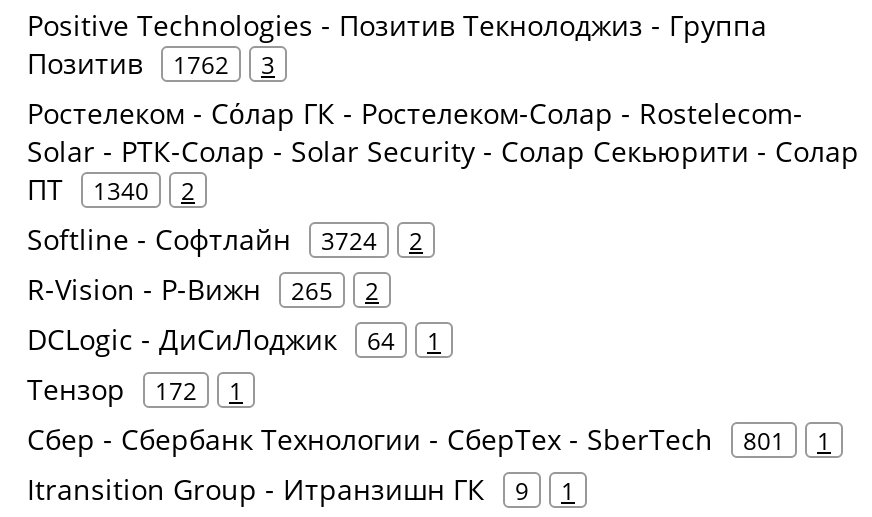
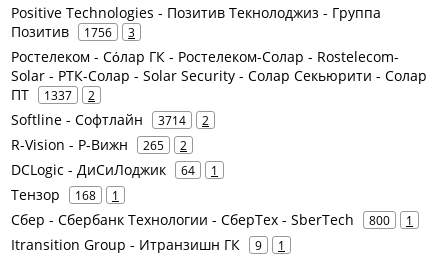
[27,44,275,82] Позитив 1762 3 -> [11,22,135,41] Позитив 1756 3
[27,170,195,208] ПТ 1340 2 -> [11,85,95,104] ПТ 1337 2
[27,220,423,258] Softline - Софтлайн 3724 2 -> [11,110,209,129] Softline - Софтлайн 3714 2
[27,370,243,408] Тензор 172 1 -> [11,185,119,204] Тензор 168 1
[27,420,831,458] Сбер - Сбербанк Технологии - СберТех - SberTech 801 1 -> [11,210,413,229] Сбер - Сбербанк Технологии - СберТех - SberTech 800 1

